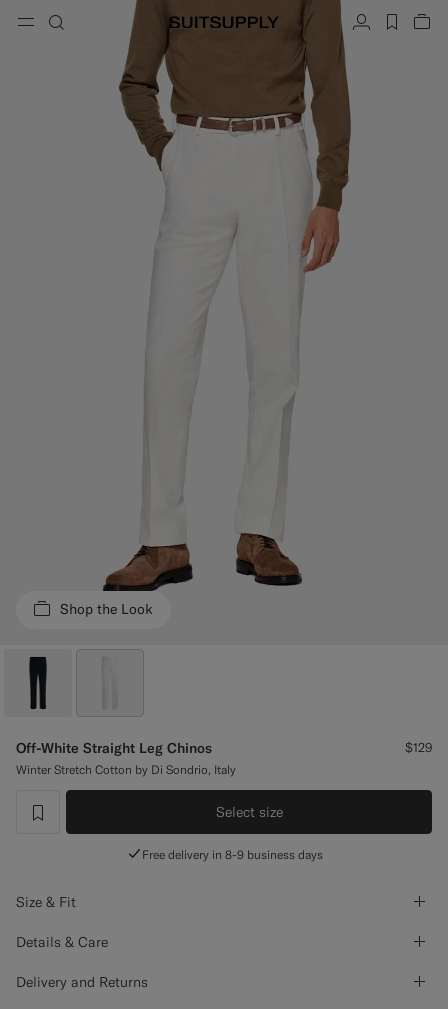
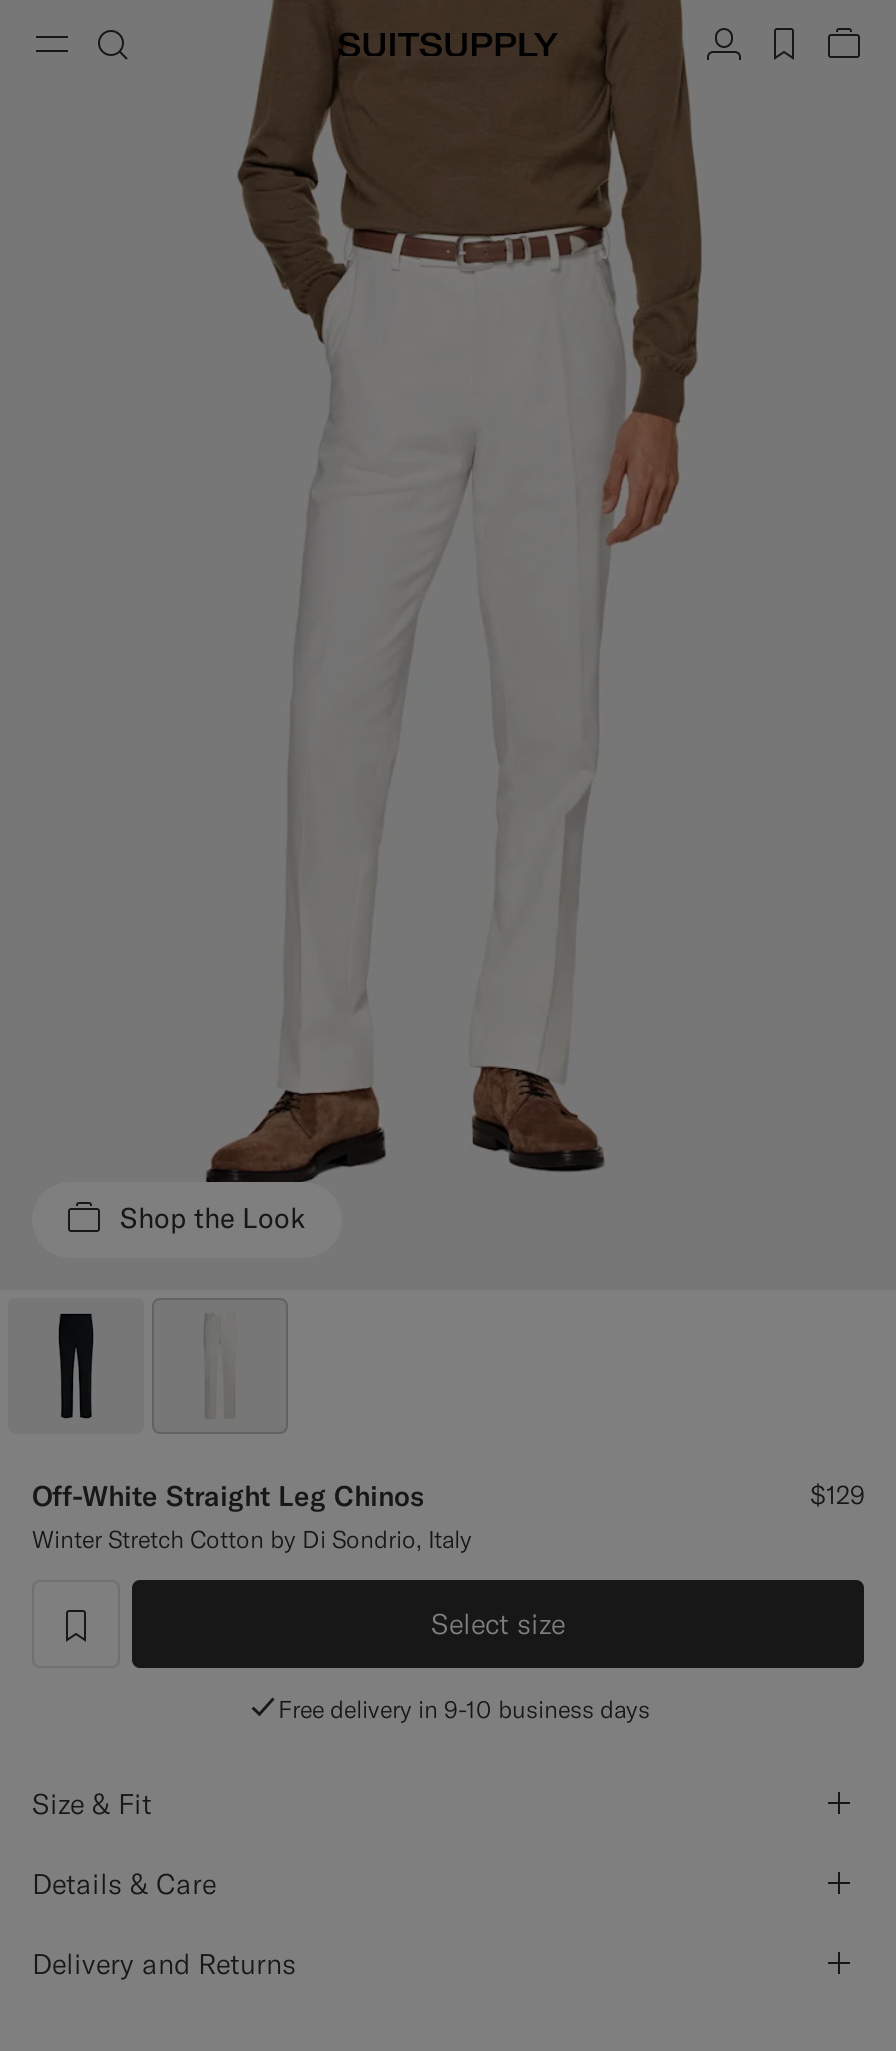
[141,847,322,862] Free delivery in 8-9 business days -> [278,1694,650,1724] Free delivery in 9-10 business days

